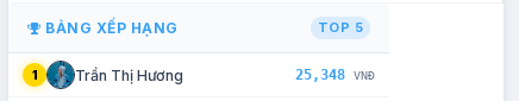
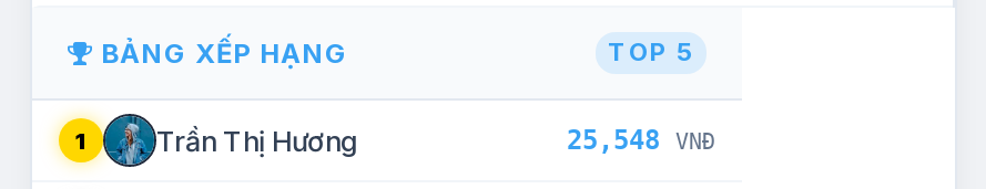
[295,66,375,83] 25,348 VNĐ -> [567,124,715,155] 25,548 VNĐ

